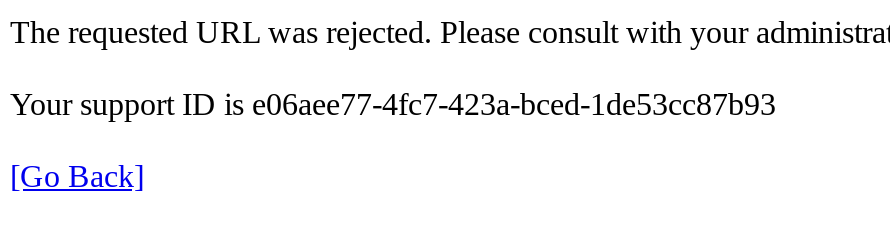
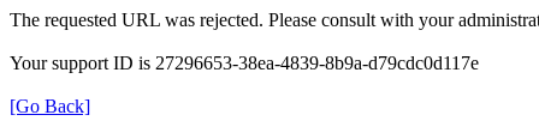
[10,87,776,121] Your support ID is e06aee77-4fc7-423a-bced-1de53cc87b93 -> [10,53,479,73] Your support ID is 27296653-38ea-4839-8b9a-d79cdc0d117e

